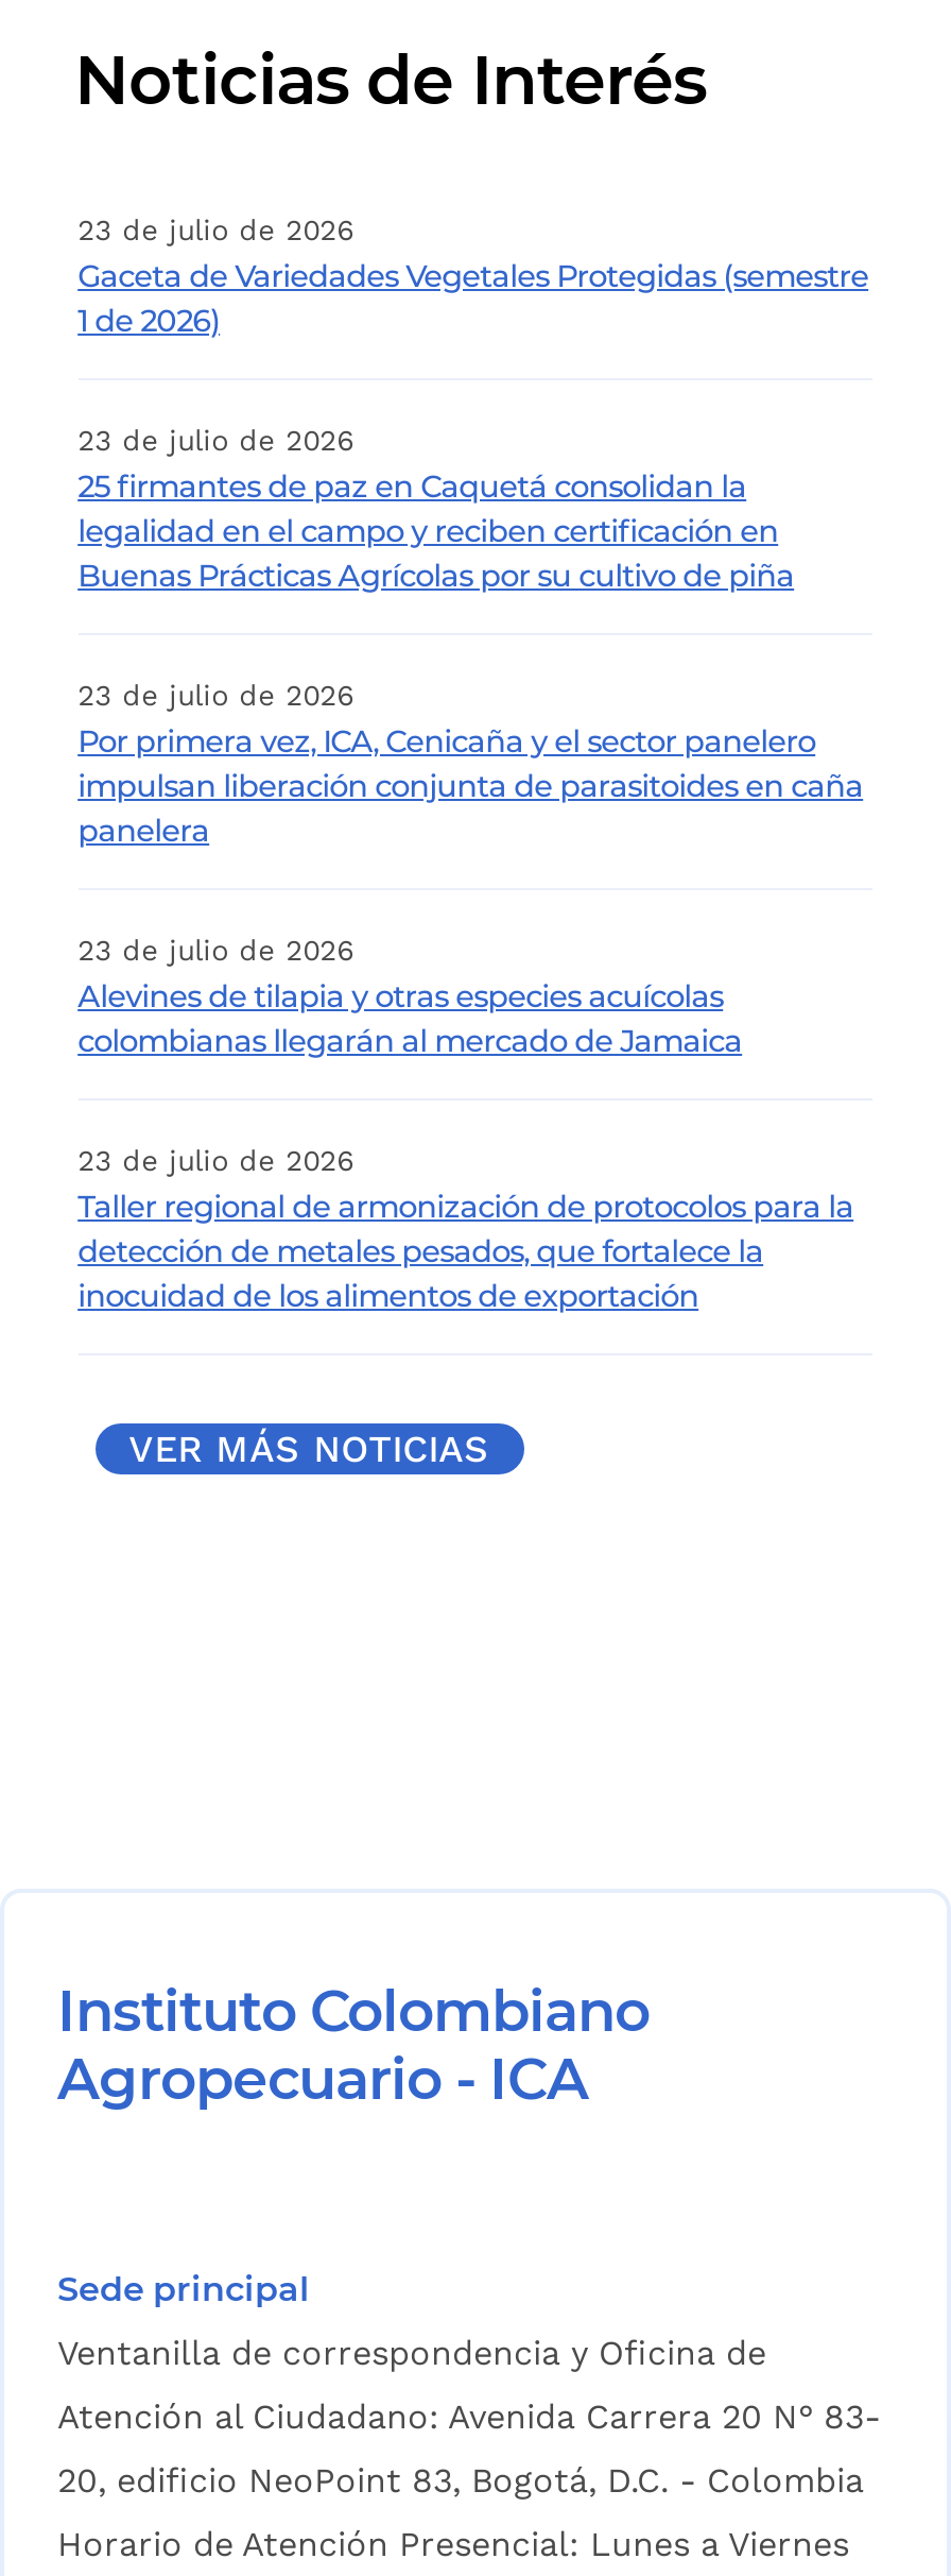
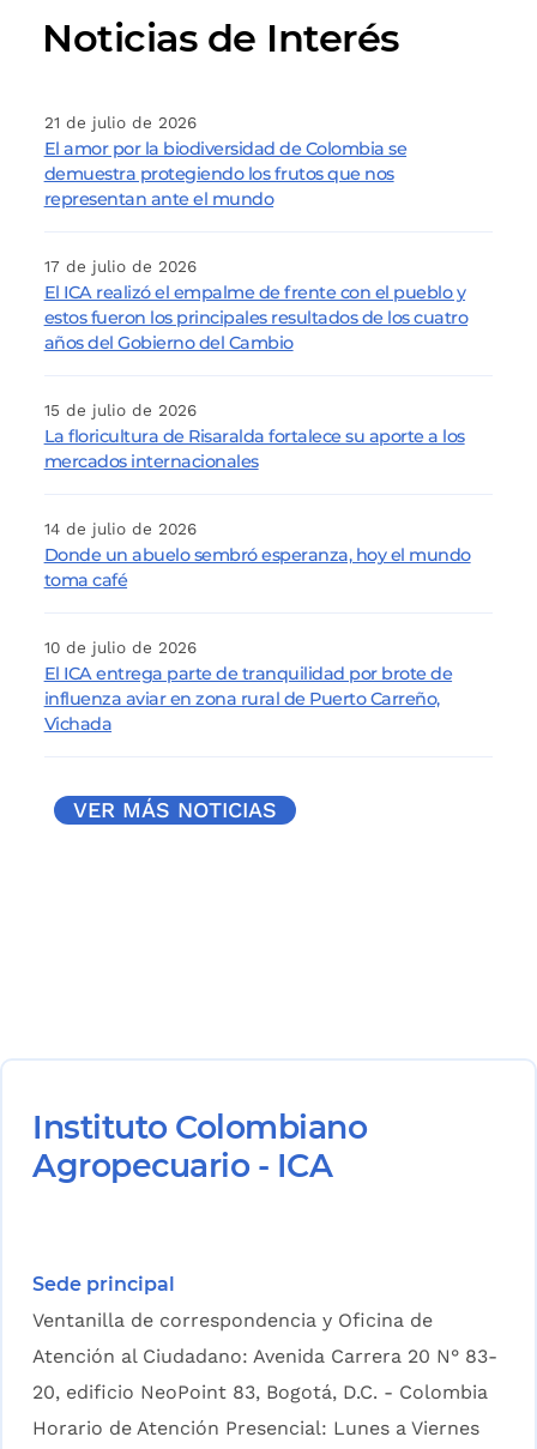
[78,212,868,339] 23 de julio de 2026 | Gaceta de Variedades Vegetales Protegidas (semestre | 1 de 2026) -> [44,112,406,209] 21 de julio de 2026 | El amor por la biodiversidad de Colombia se | demuestra protegiendo los frutos que nos | representan ante el mundo
[78,422,794,594] 23 de julio de 2026 | 25 firmantes de paz en Caquetá consolidan la | legalidad en el campo y reciben certificación en | Buenas Prácticas Agrícolas por su cultivo de piña -> [44,256,468,353] 17 de julio de 2026 | El ICA realizó el empalme de frente con el pueblo y | estos fueron los principales resultados de los cuatro | años del Gobierno del Cambio
[78,677,863,849] 23 de julio de 2026 | Por primera vez, ICA, Cenicaña y el sector panelero | impulsan liberación conjunta de parasitoides en caña | panelera -> [44,400,465,472] 15 de julio de 2026 | La floricultura de Risaralda fortalece su aporte a los | mercados internacionales
[78,932,742,1060] 23 de julio de 2026 | Alevines de tilapia y otras especies acuícolas | colombianas llegarán al mercado de Jamaica -> [44,519,471,591] 14 de julio de 2026 | Donde un abuelo sembró esperanza, hoy el mundo | toma café
[78,1142,854,1314] 23 de julio de 2026 | Taller regional de armonización de protocolos para la | detección de metales pesados, que fortalece la | inocuidad de los alimentos de exportación -> [44,637,452,734] 10 de julio de 2026 | El ICA entrega parte de tranquilidad por brote de | influenza aviar en zona rural de Puerto Carreño, | Vichada

